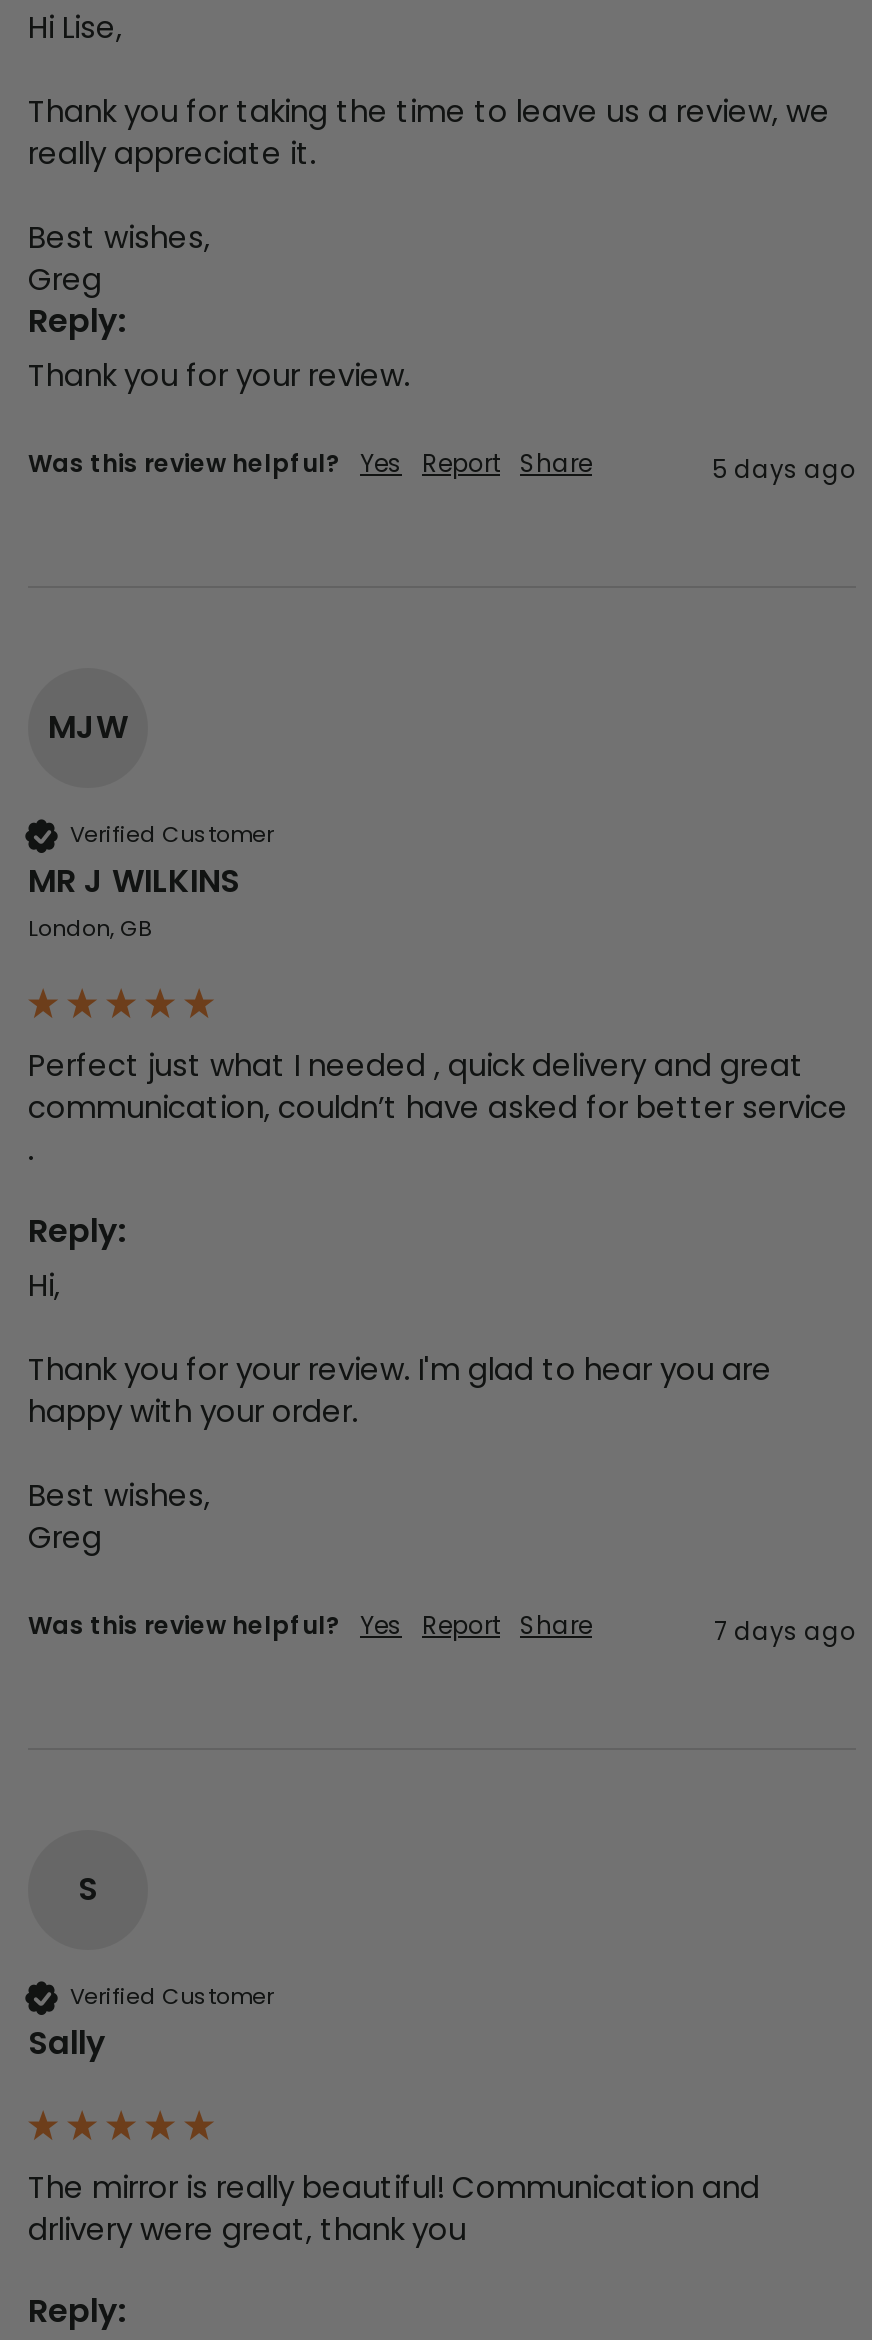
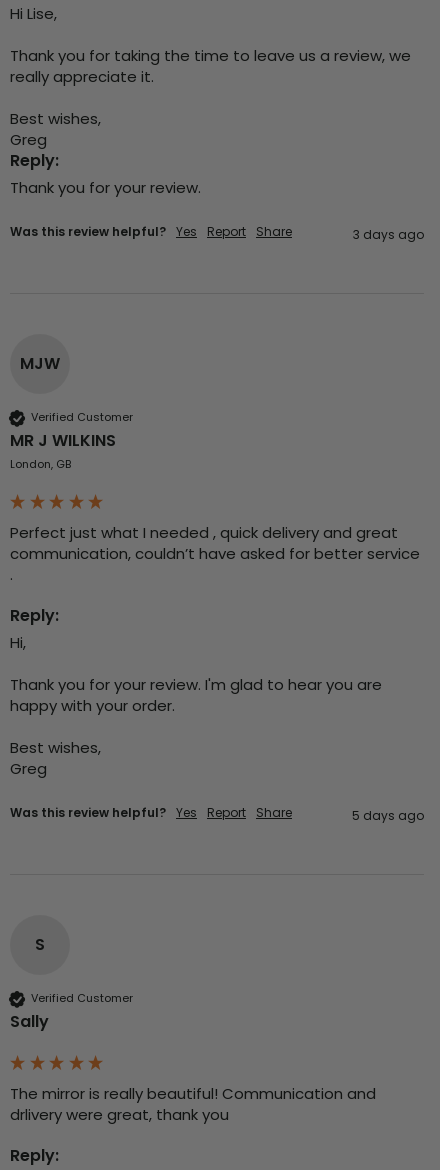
[712,451,856,485] 5 days ago -> [353,226,424,243] 3 days ago
[714,1613,856,1647] 7 days ago -> [352,807,424,824] 5 days ago

